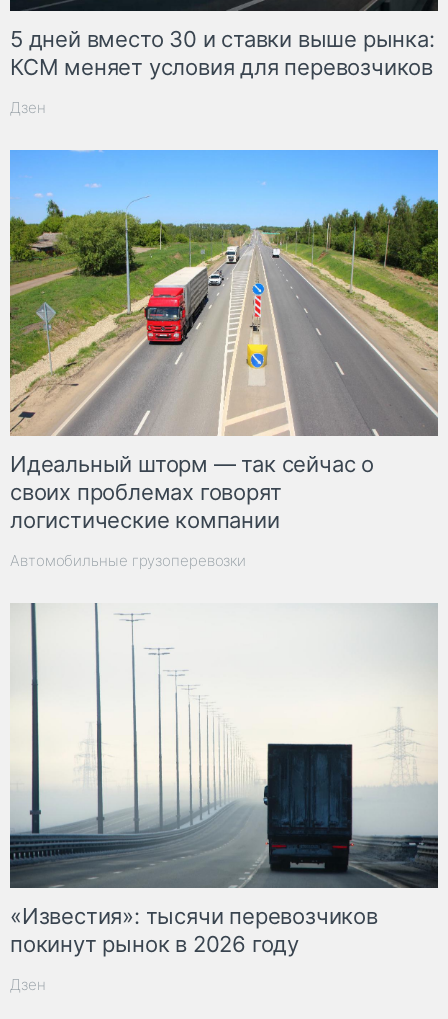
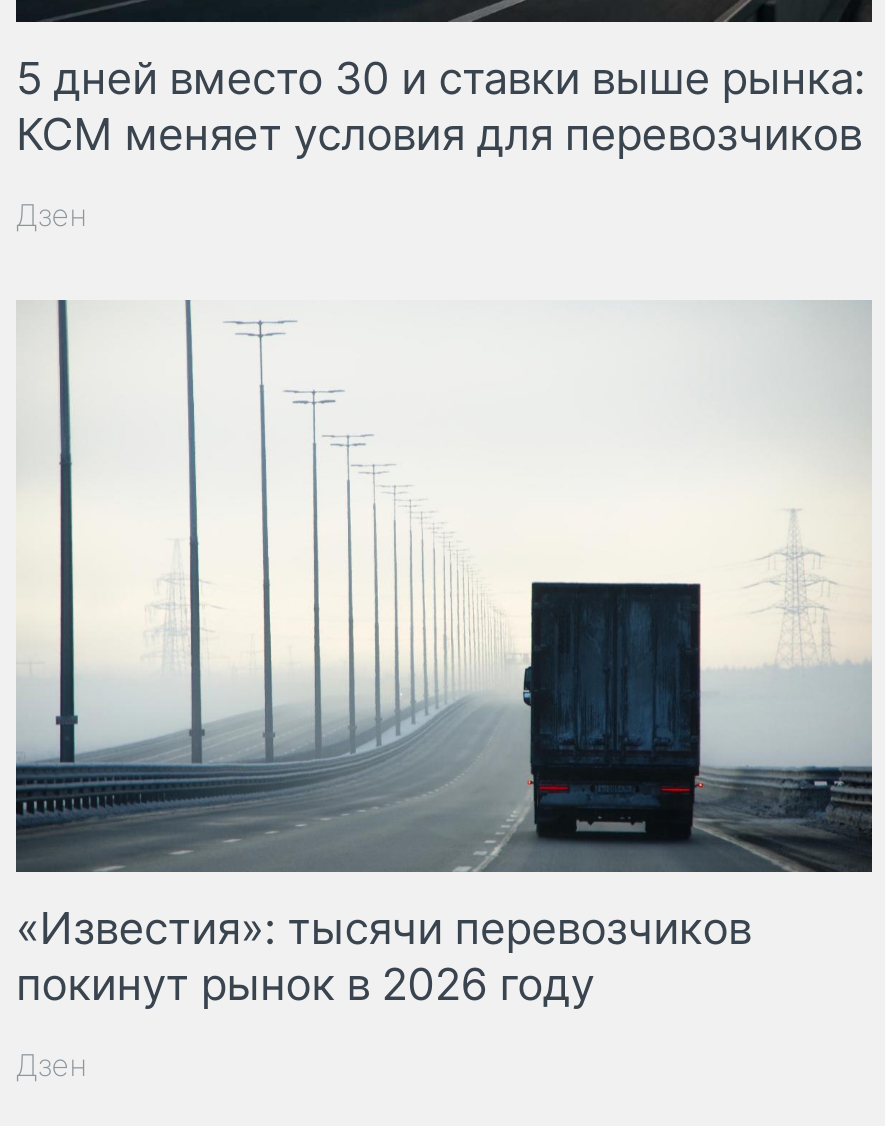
[9,149,439,569] [image] | Идеальный шторм — так сейчас о | своих проблемах говорят | логистические компании | Автомобильные грузоперевозки -> none

